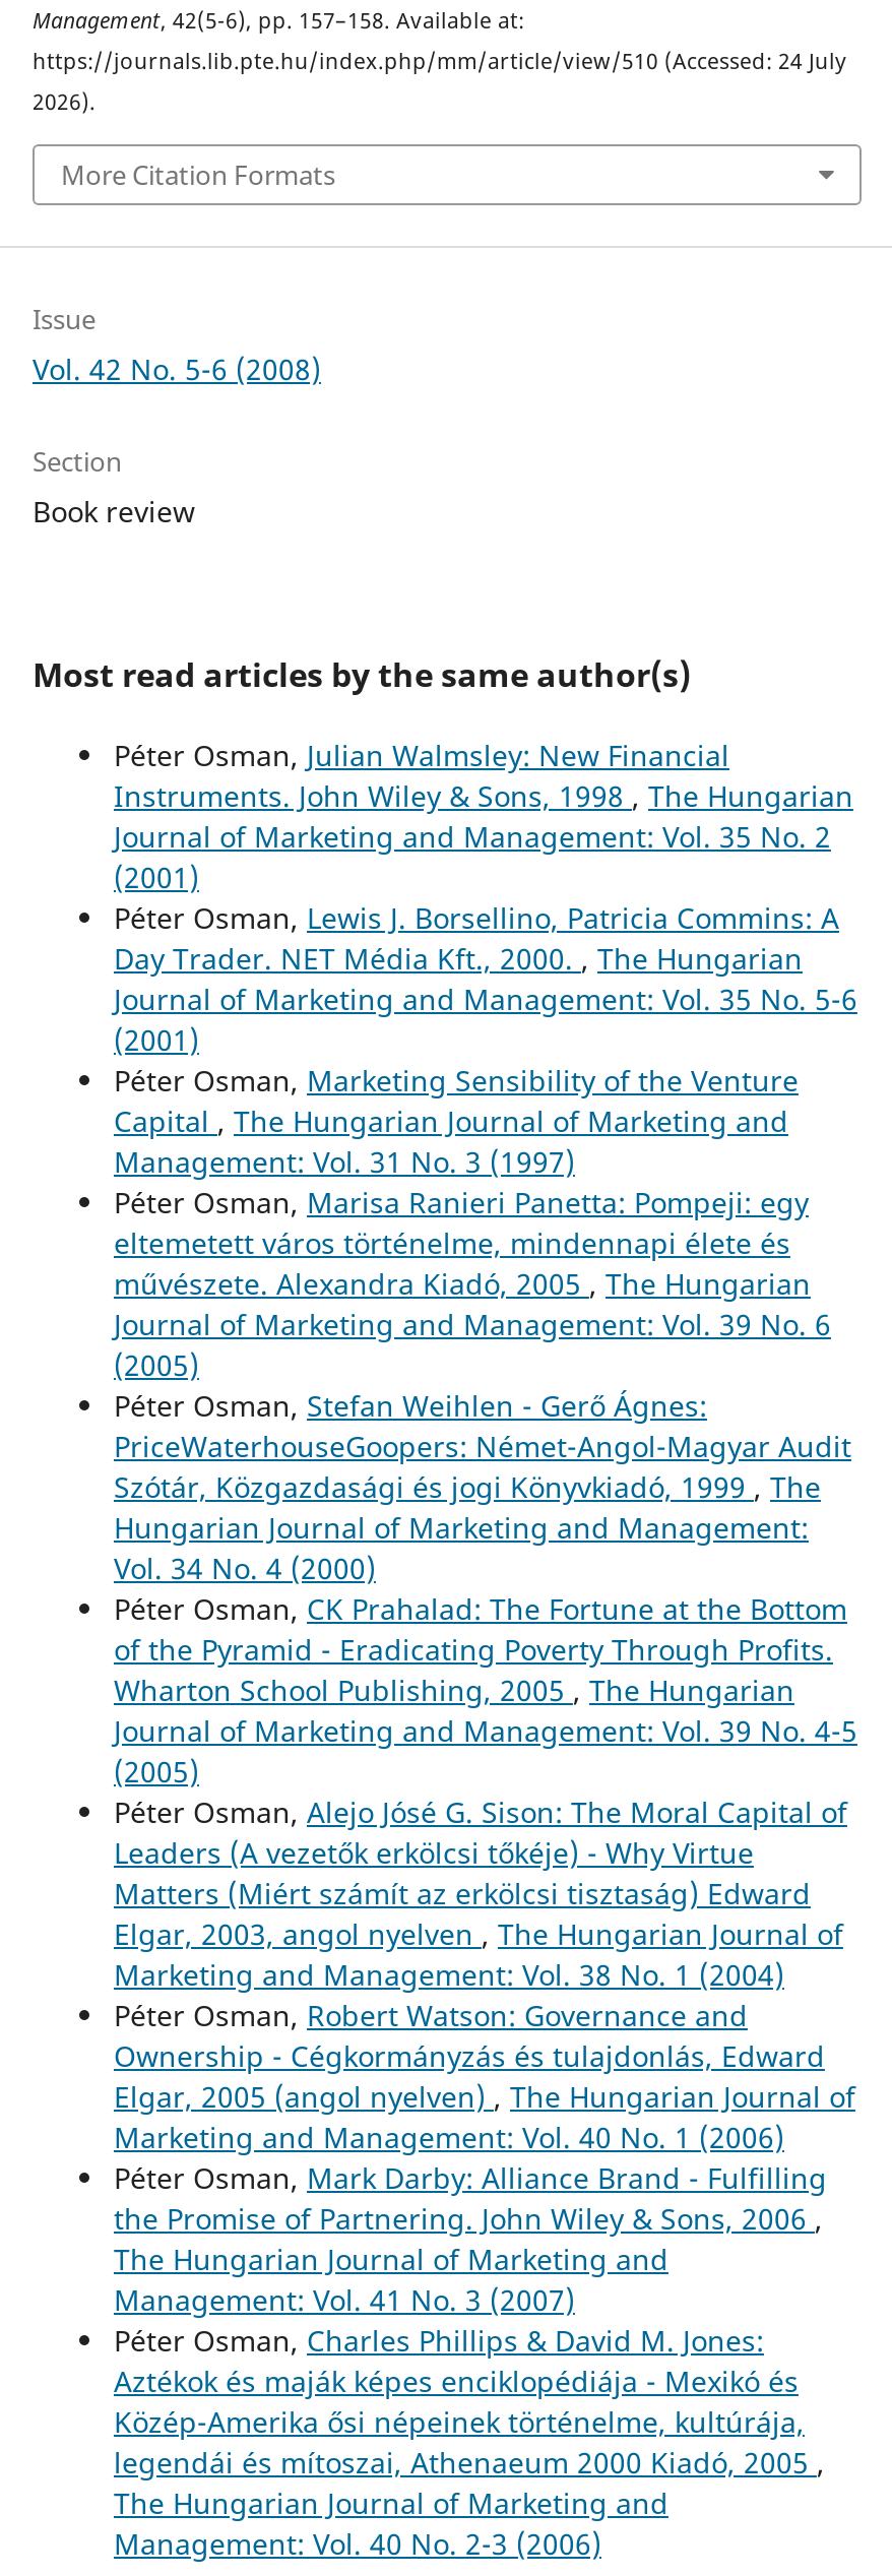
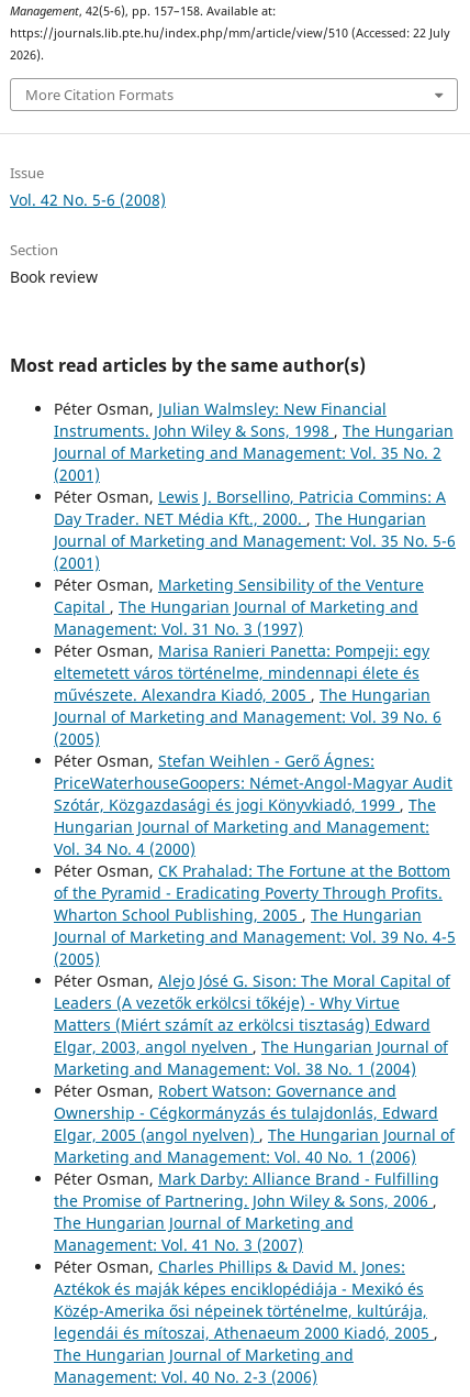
[33,47,847,75] https://journals.lib.pte.hu/index.php/mm/article/view/510 (Accessed: 24 July -> [10,25,450,41] https://journals.lib.pte.hu/index.php/mm/article/view/510 (Accessed: 22 July

